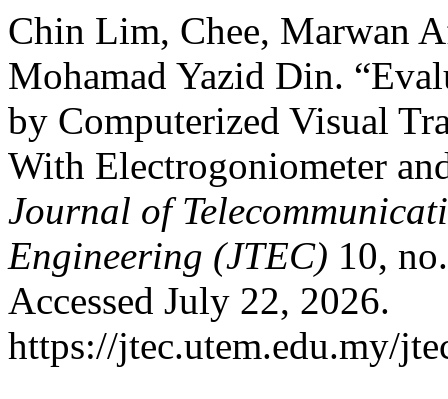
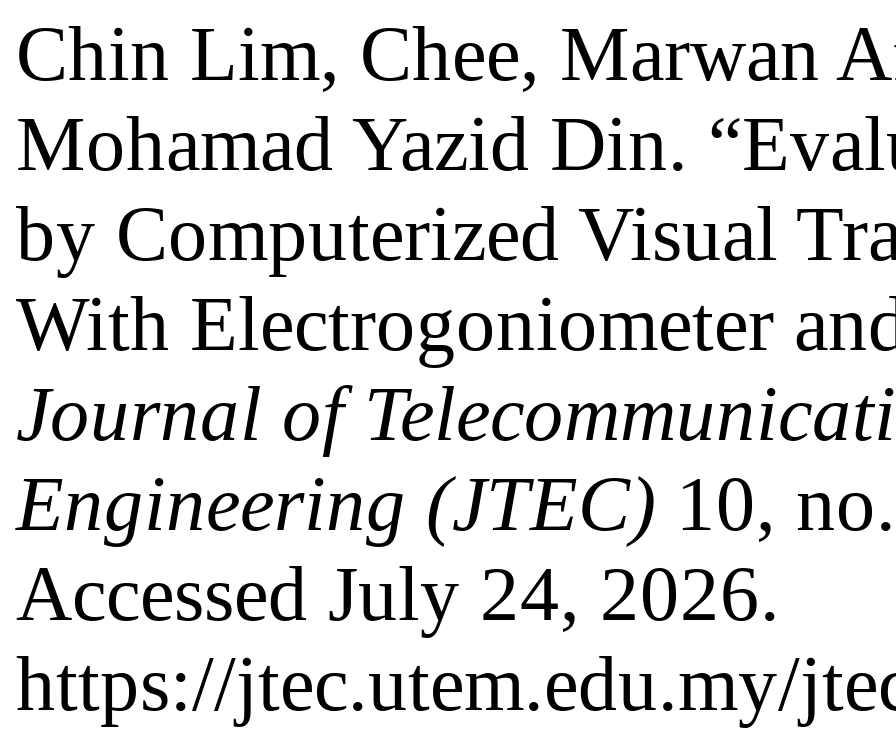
[8,279,390,322] Accessed July 22, 2026. -> [16,550,780,636] Accessed July 24, 2026.

